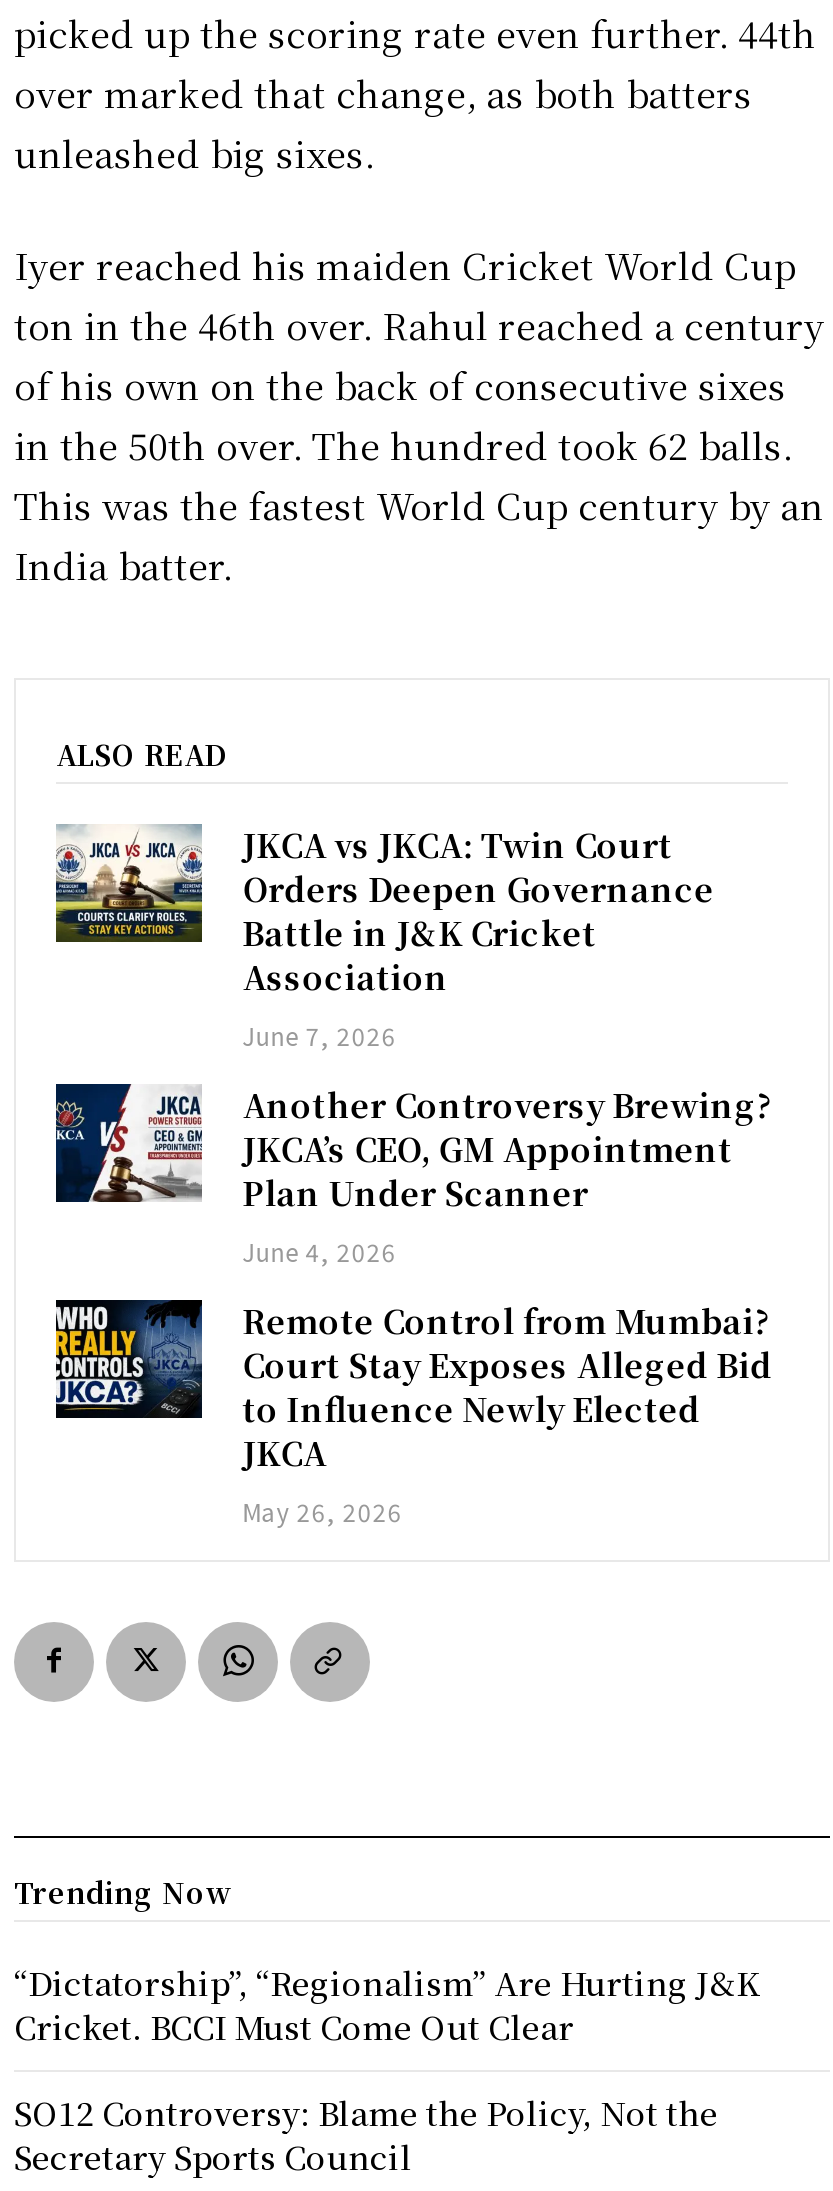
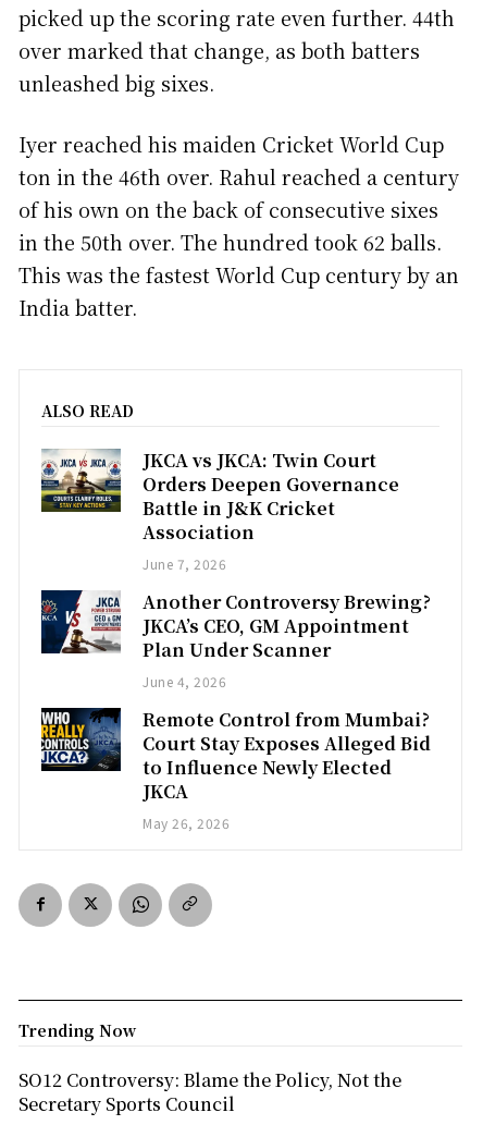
[14,1960,760,2050] “Dictatorship”, “Regionalism” Are Hurting J&K | Cricket. BCCI Must Come Out Clear -> none

